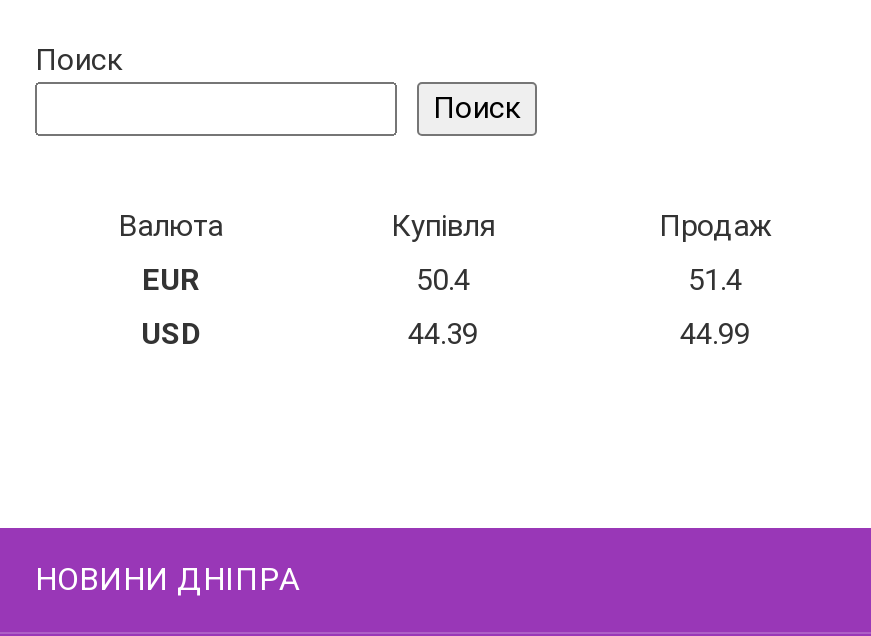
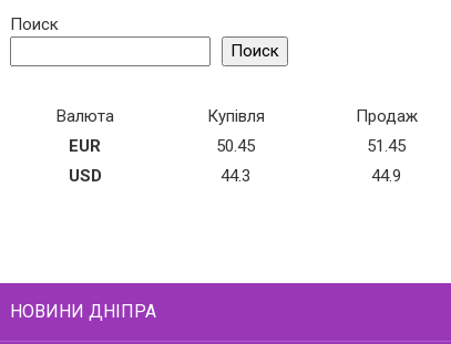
[416,262,470,298] 50.4 -> [217,136,255,156] 50.45
[688,262,742,298] 51.4 -> [367,136,406,156] 51.45
[408,316,478,352] 44.39 -> [221,166,251,186] 44.3
[680,316,750,352] 44.99 -> [372,166,402,186] 44.9

